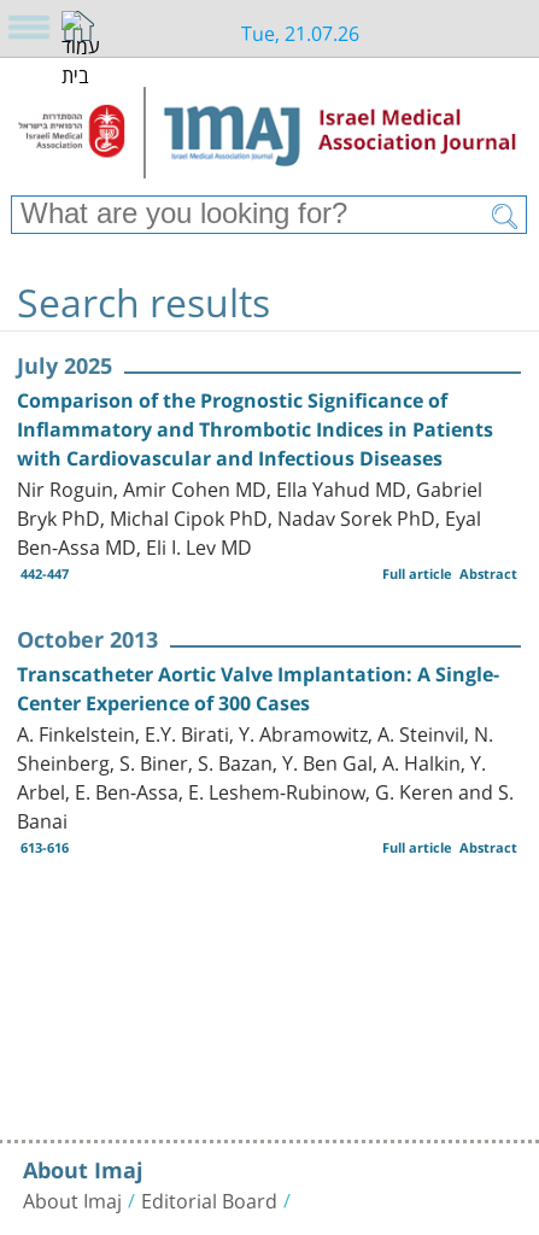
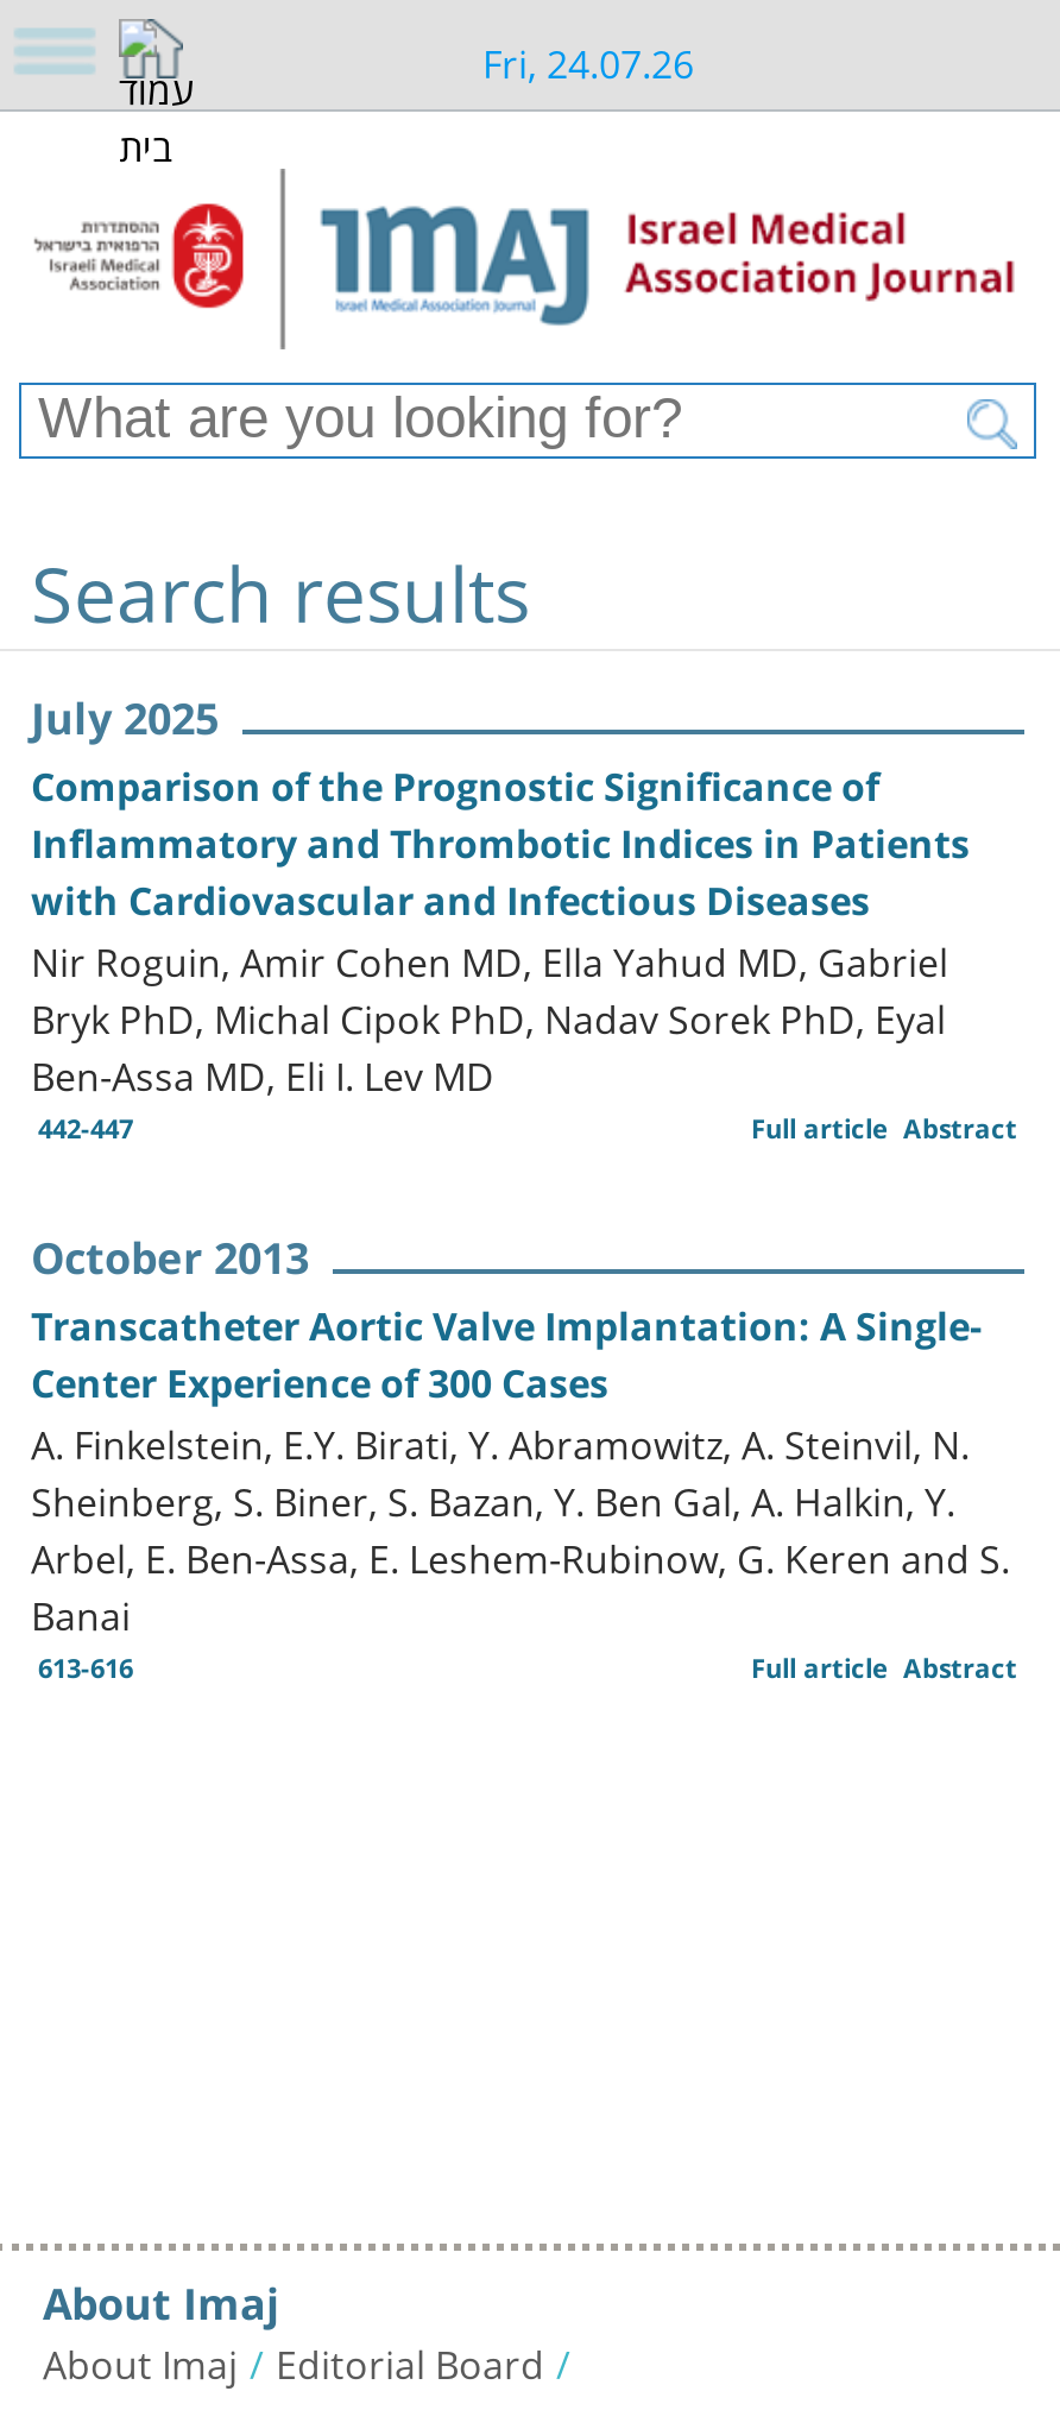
[241,11,359,51] Tue, 21.07.26 -> [482,19,694,97] Fri, 24.07.26

